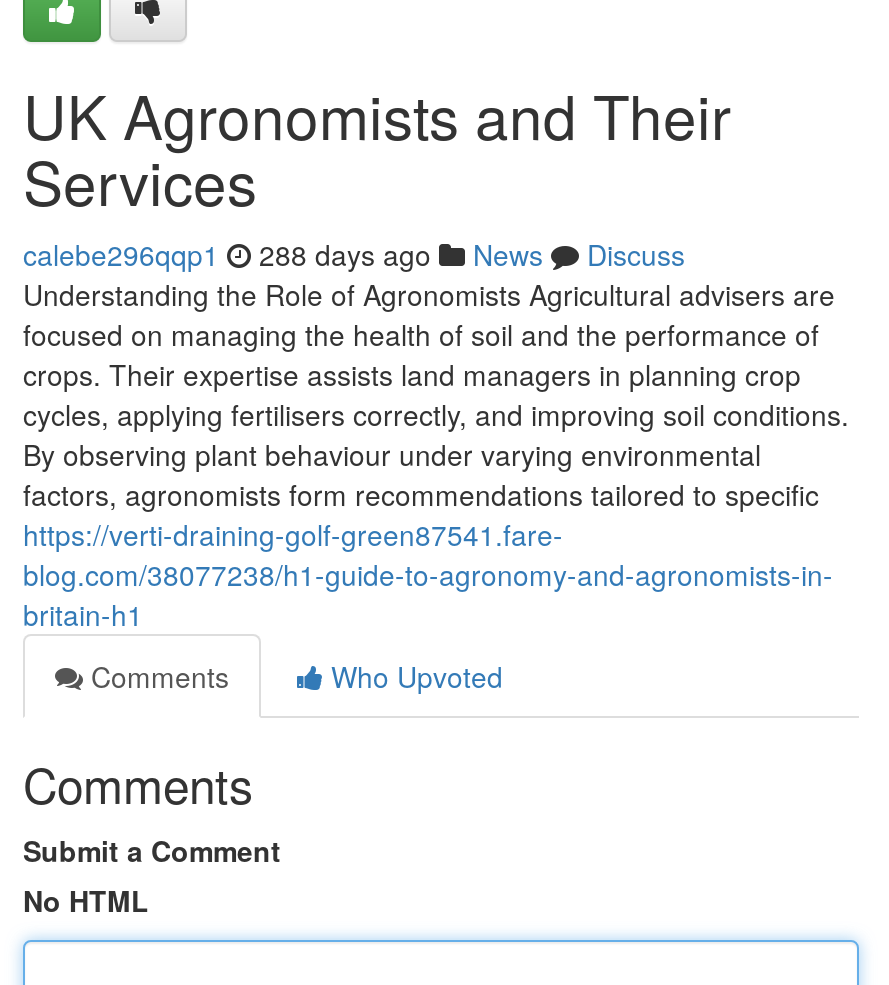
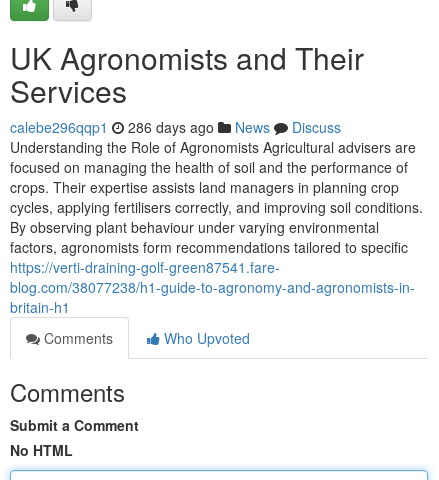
[23,234,685,274] calebe296qqp1 288 days ago News Discuss -> [10,117,341,137] calebe296qqp1 286 days ago News Discuss

